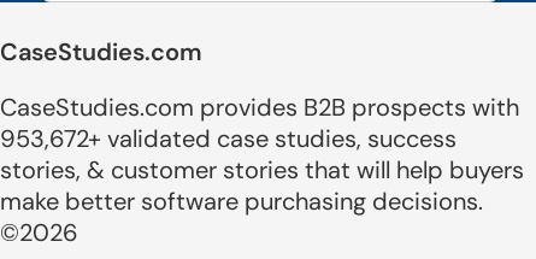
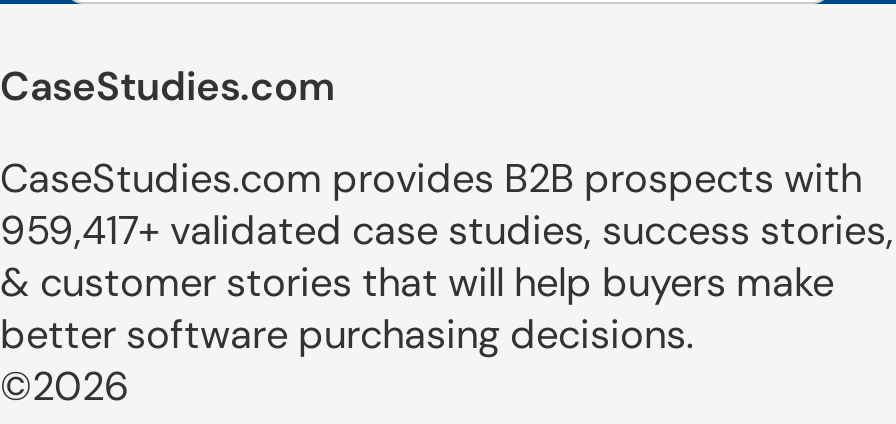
[0,123,524,217] 953,672+ validated case studies, success | stories, & customer stories that will help buyers | make better software purchasing decisions. -> [0,204,894,360] 959,417+ validated case studies, success stories, | & customer stories that will help buyers make | better software purchasing decisions.

